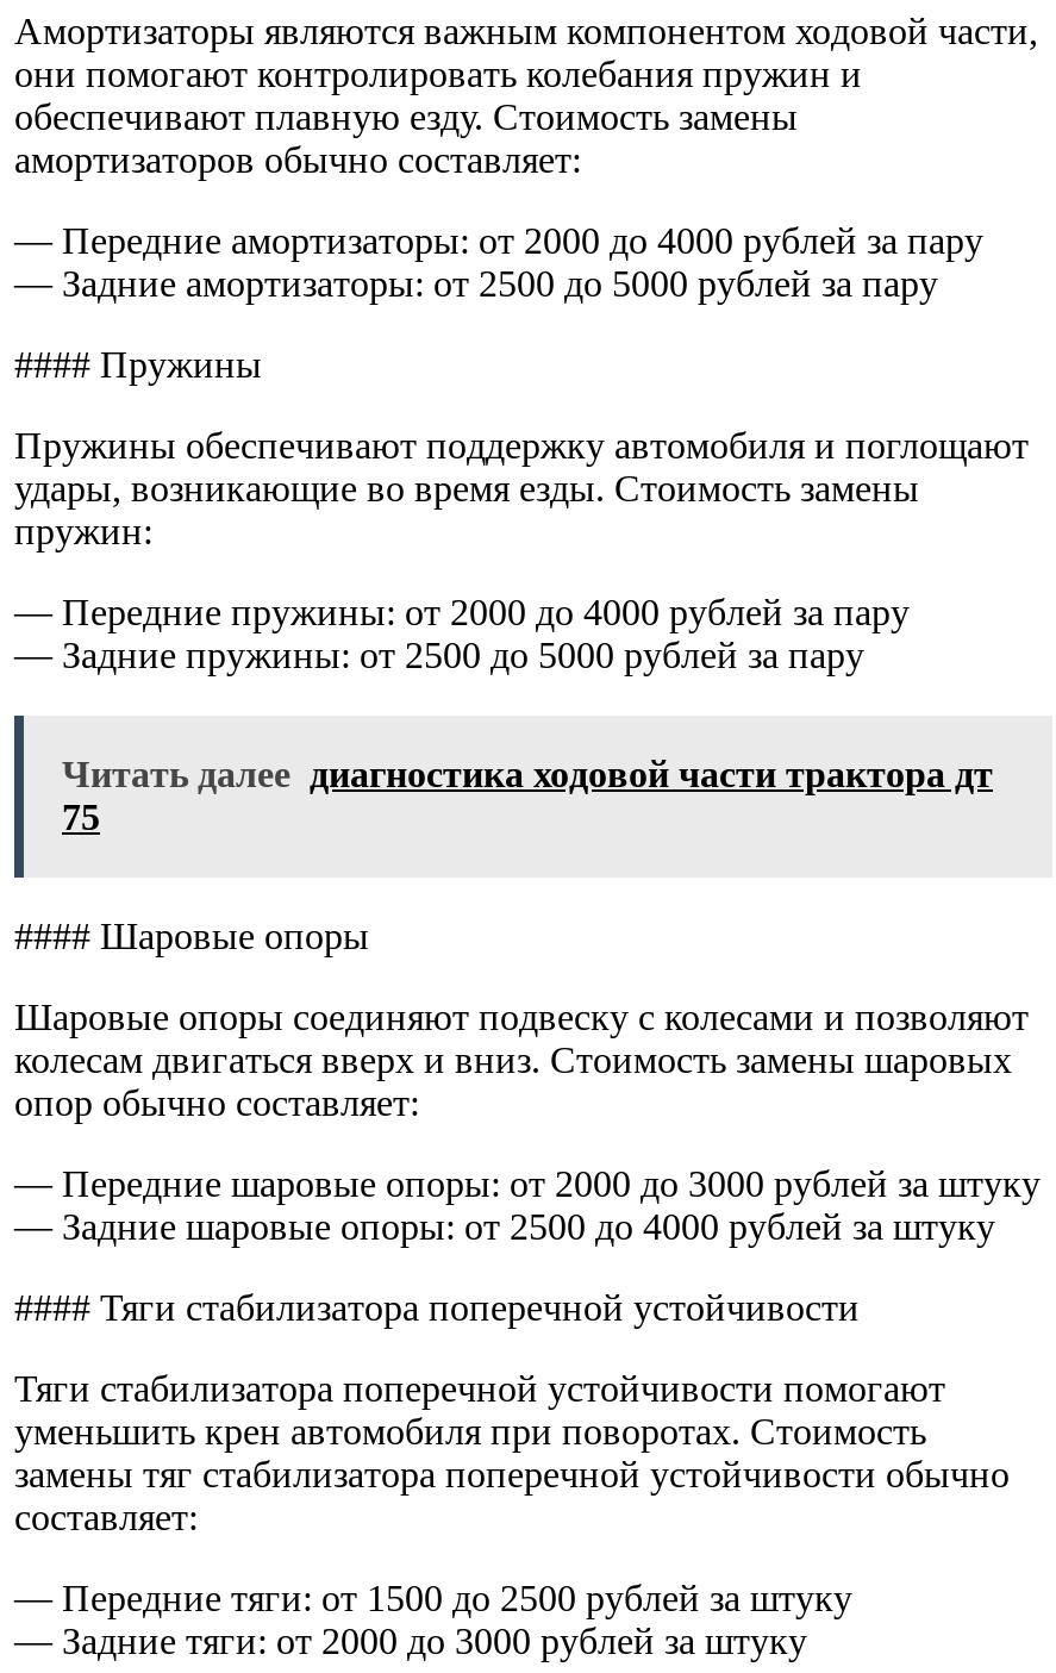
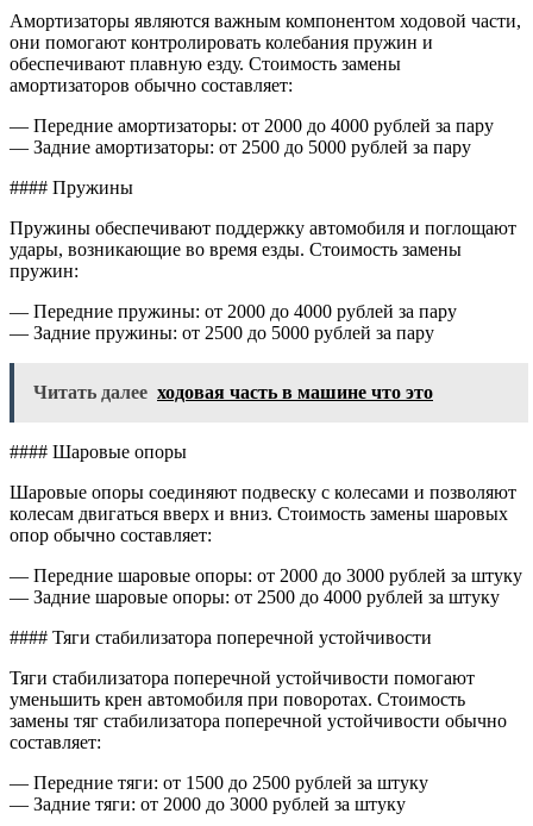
[62,753,993,837] Читать далее диагностика ходовой части трактора дт | 75 -> [33,382,433,402] Читать далее ходовая часть в машине что это

